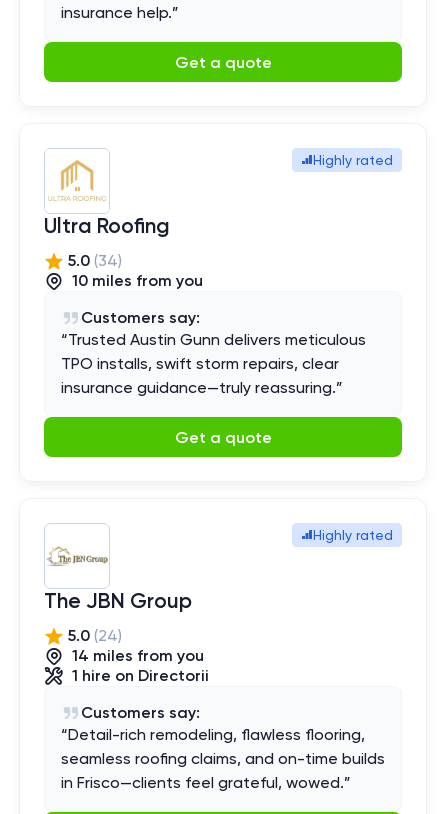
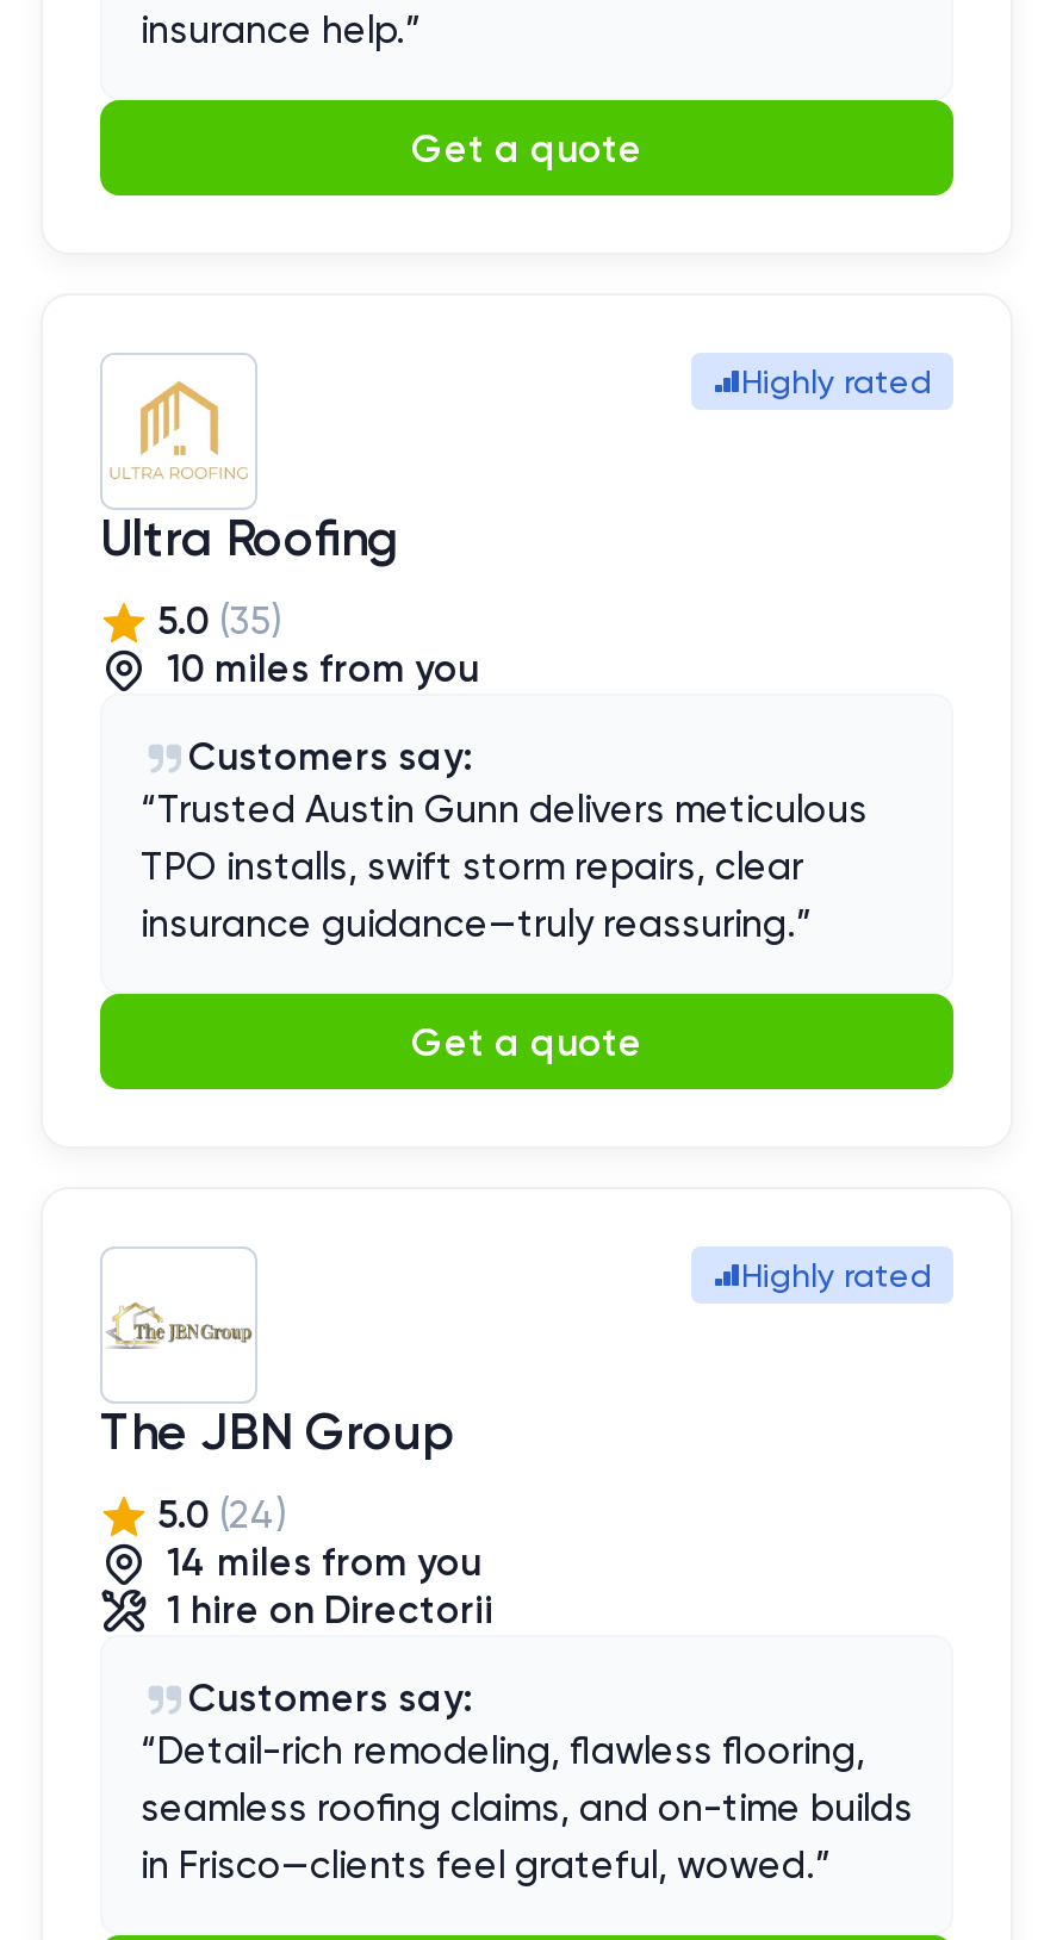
[68,251,122,270] 5.0 (34) -> [157,598,281,643] 5.0 (35)

